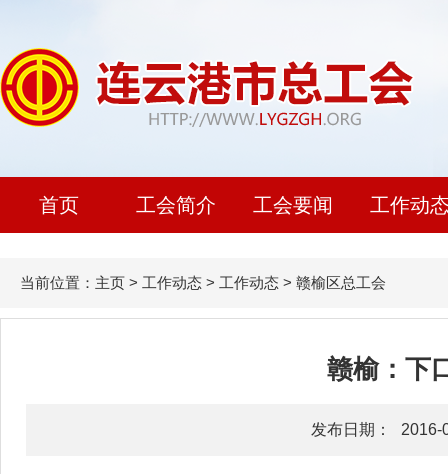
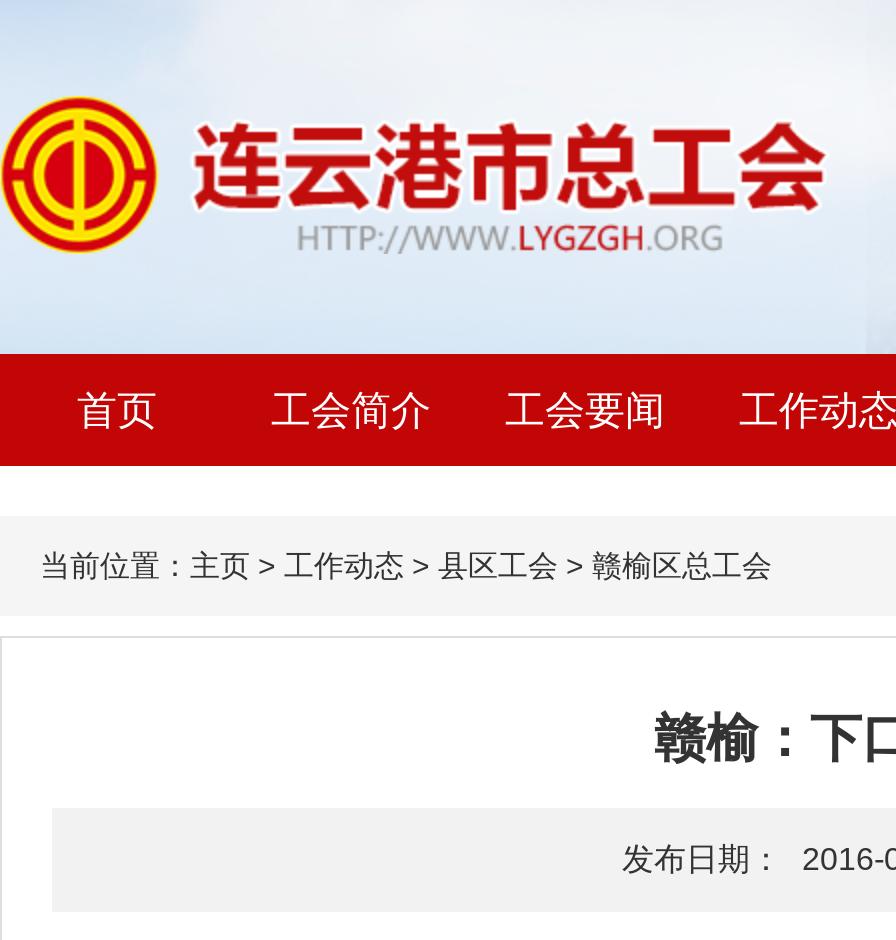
[20,274,386,291] 当前位置：主页>工作动态>工作动态>赣榆区总工会 -> [40,548,772,582] 当前位置：主页>工作动态>县区工会>赣榆区总工会

